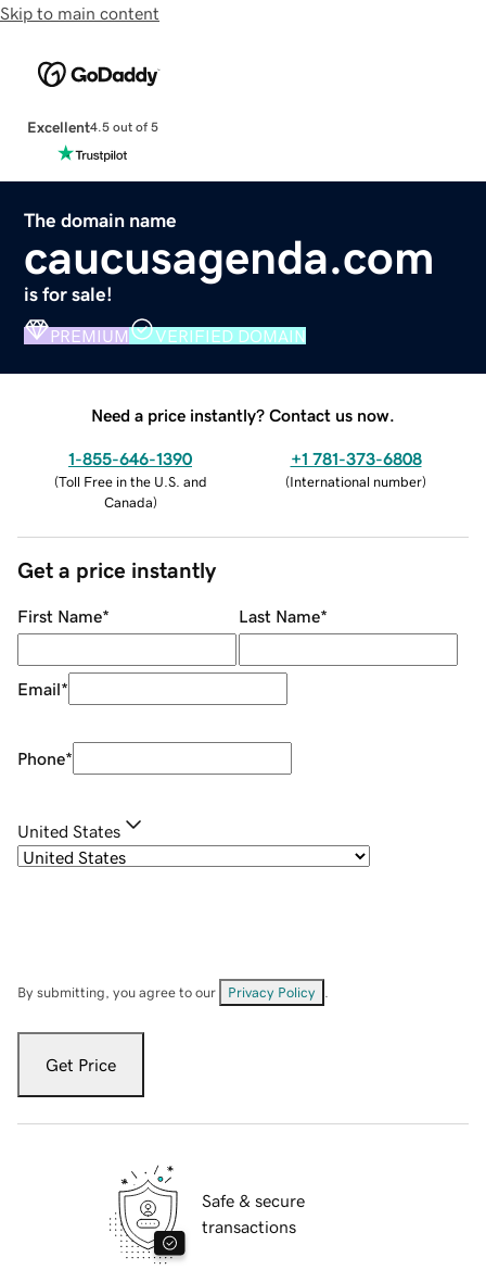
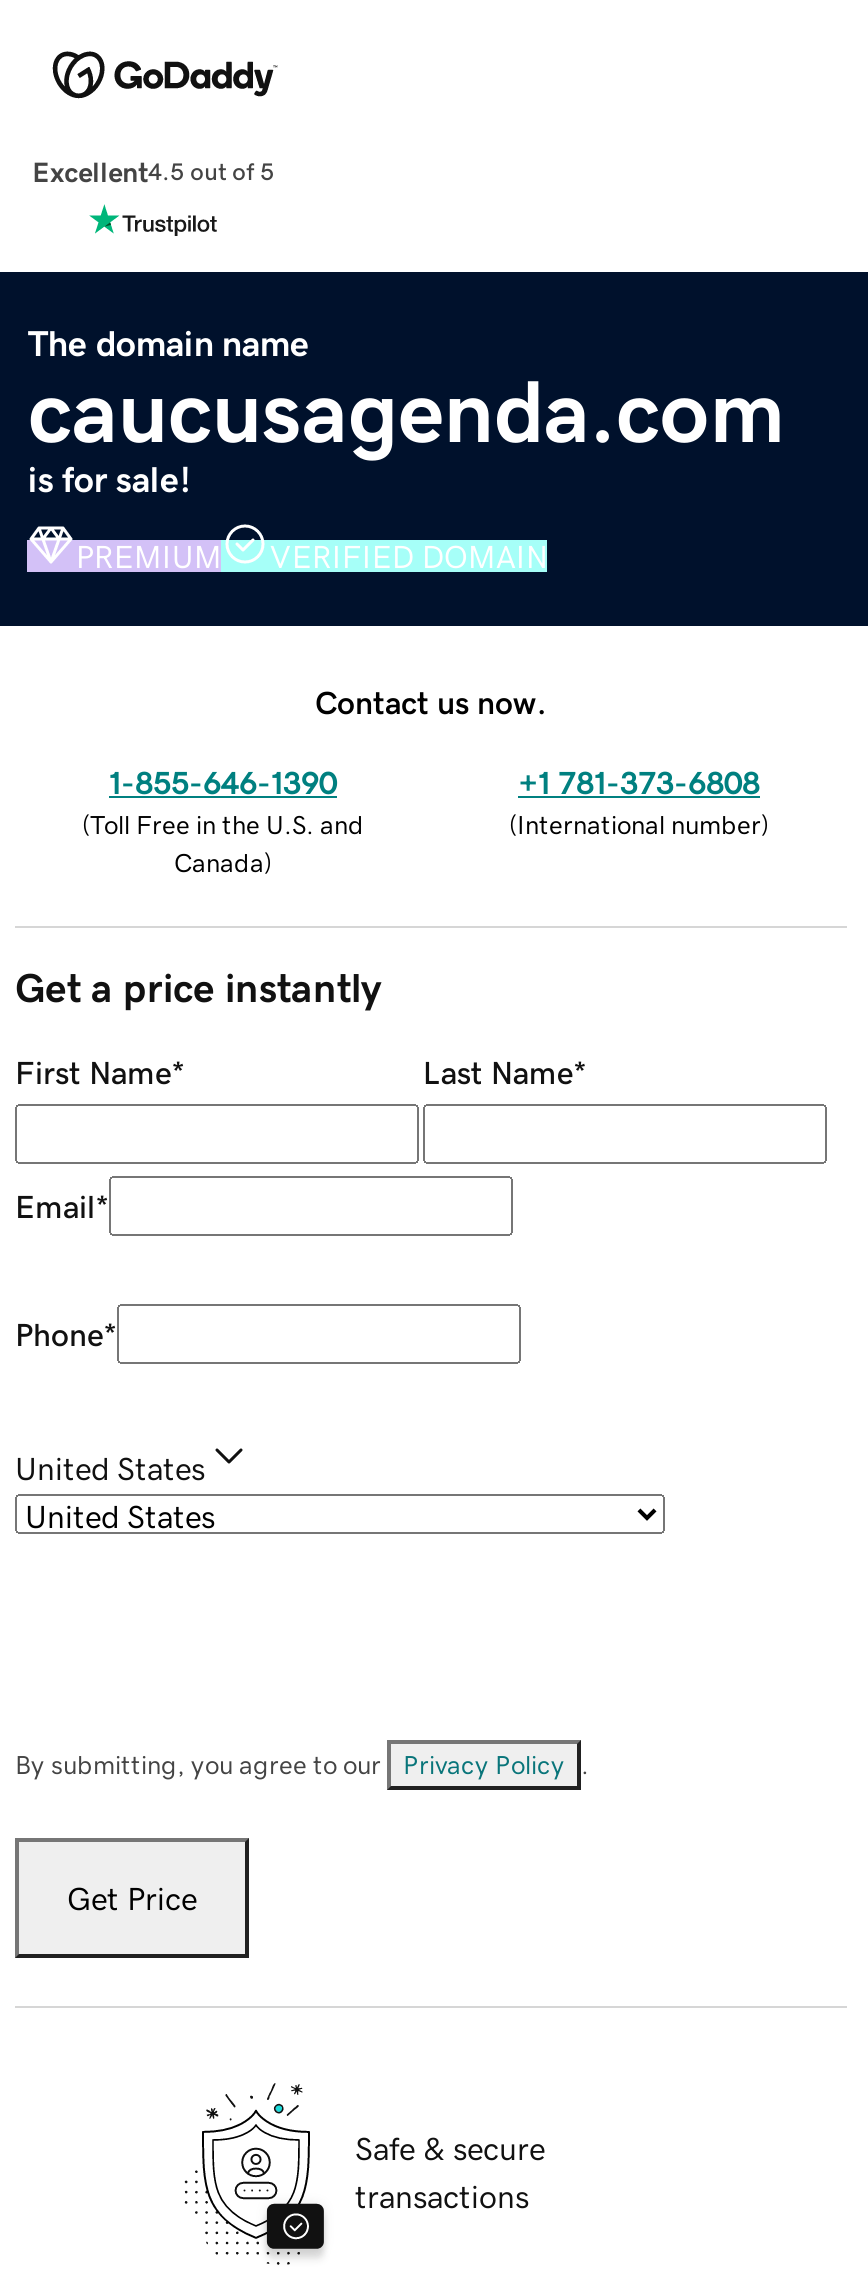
[0,4,159,22] Skip to main content -> none
[91,406,395,423] Need a price instantly? Contact us now. -> [315,685,547,717] Contact us now.

